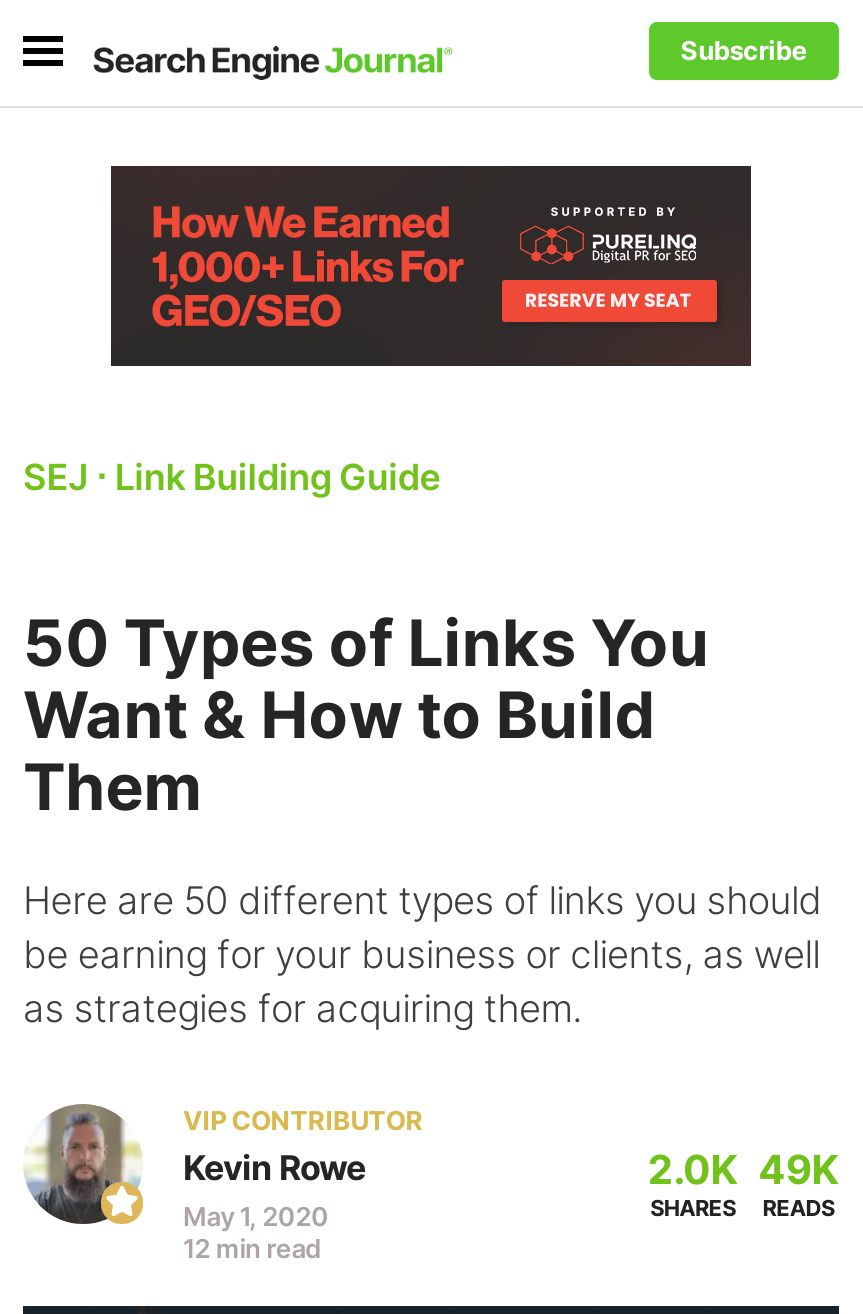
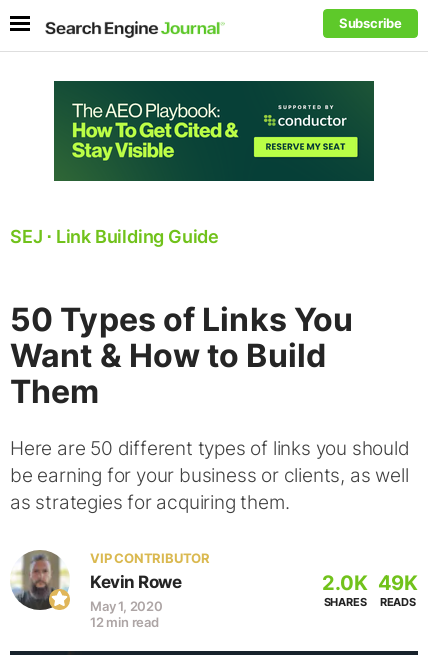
[111,166,751,366] [image] -> [54,81,374,181] [image]

